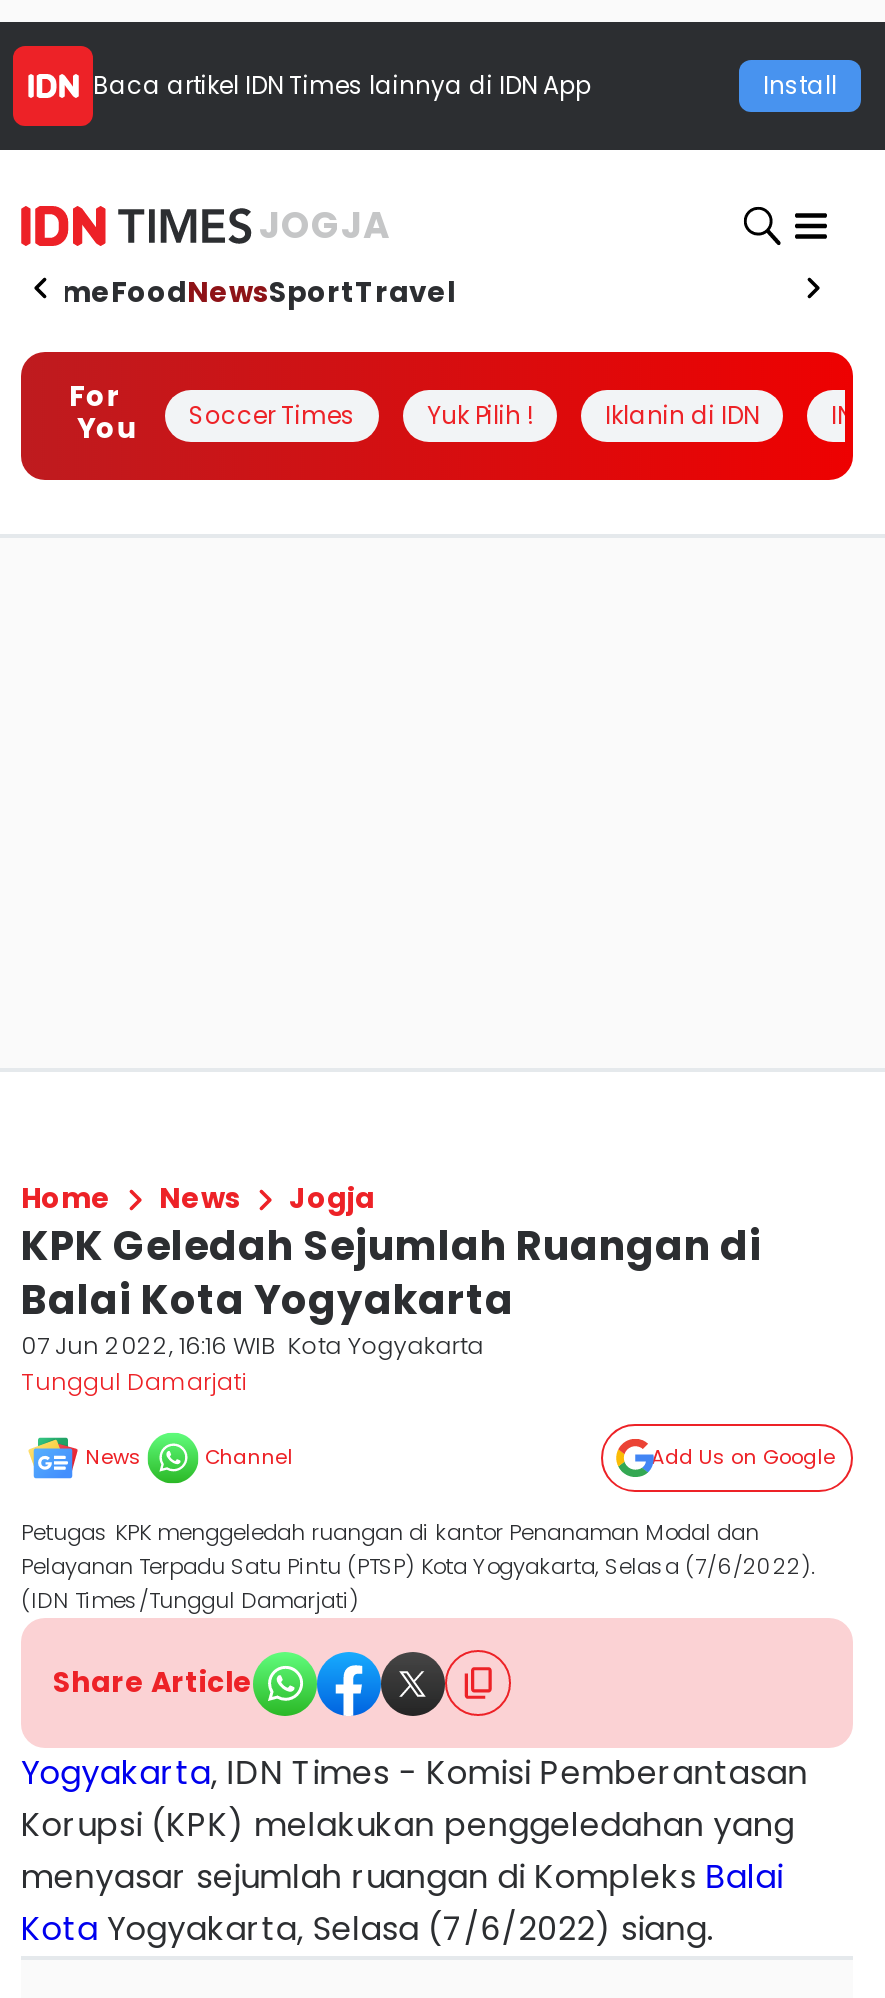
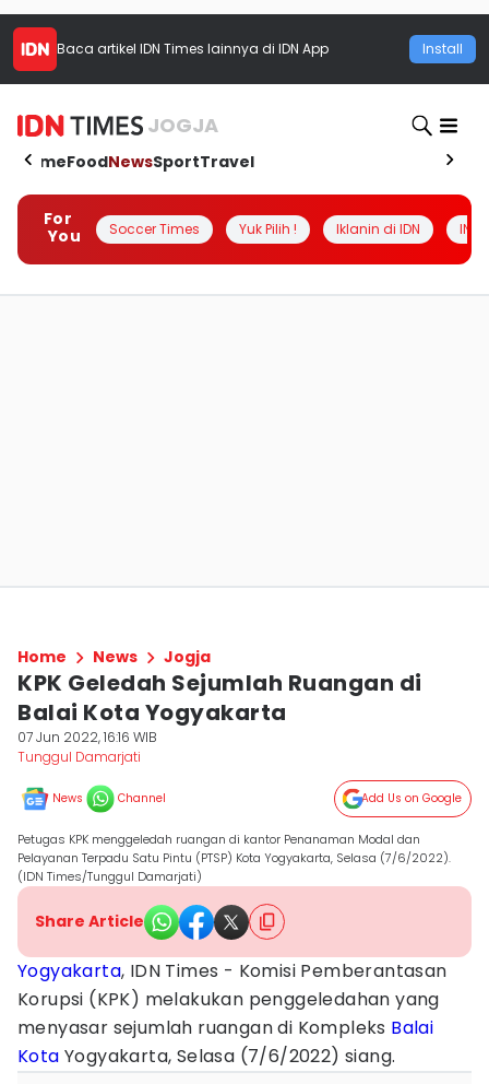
[21,1328,483,1362] 07 Jun 2022, 16:16 WIB Kota Yogyakarta -> [17,728,157,746] 07 Jun 2022, 16:16 WIB

